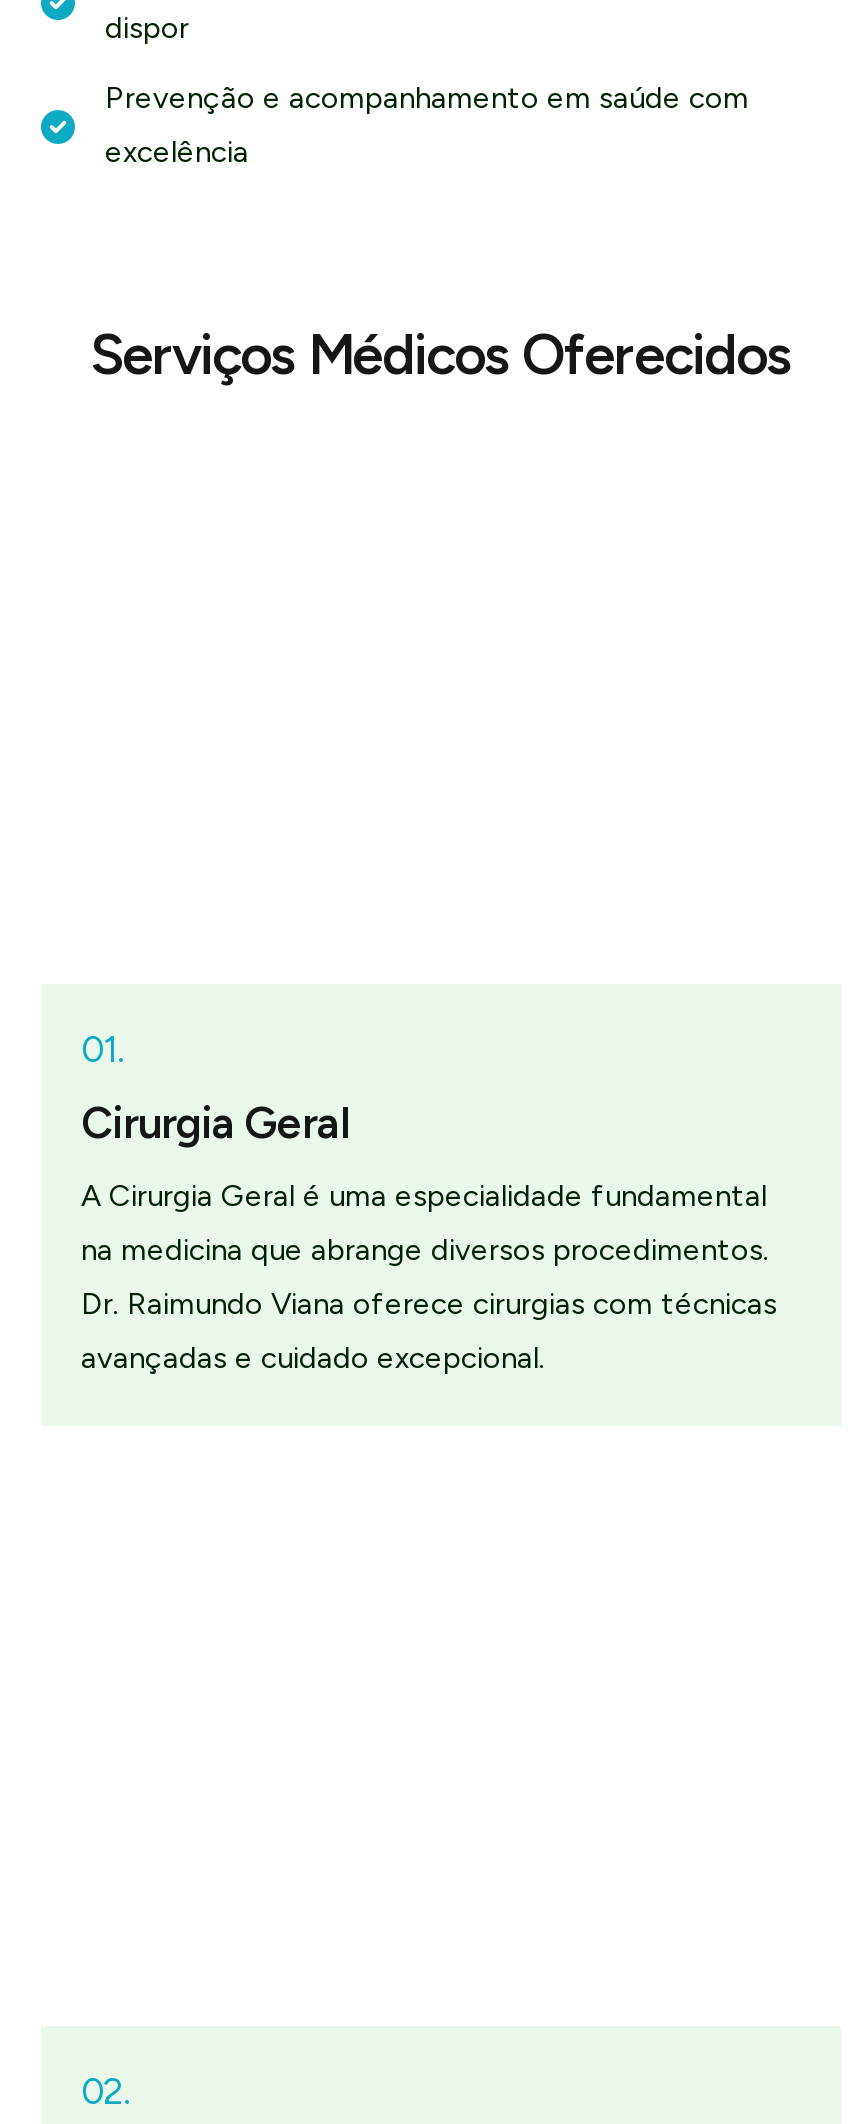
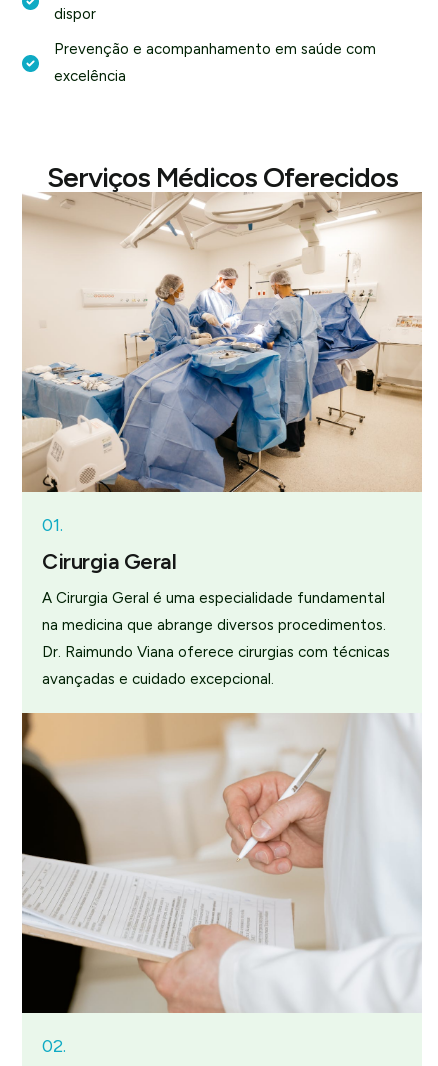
none -> [21,191,423,493] [image]
none -> [21,712,422,1014] [image]

